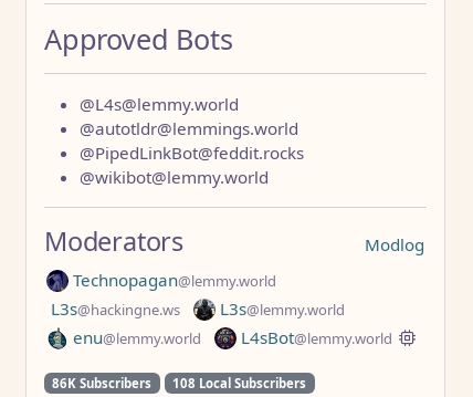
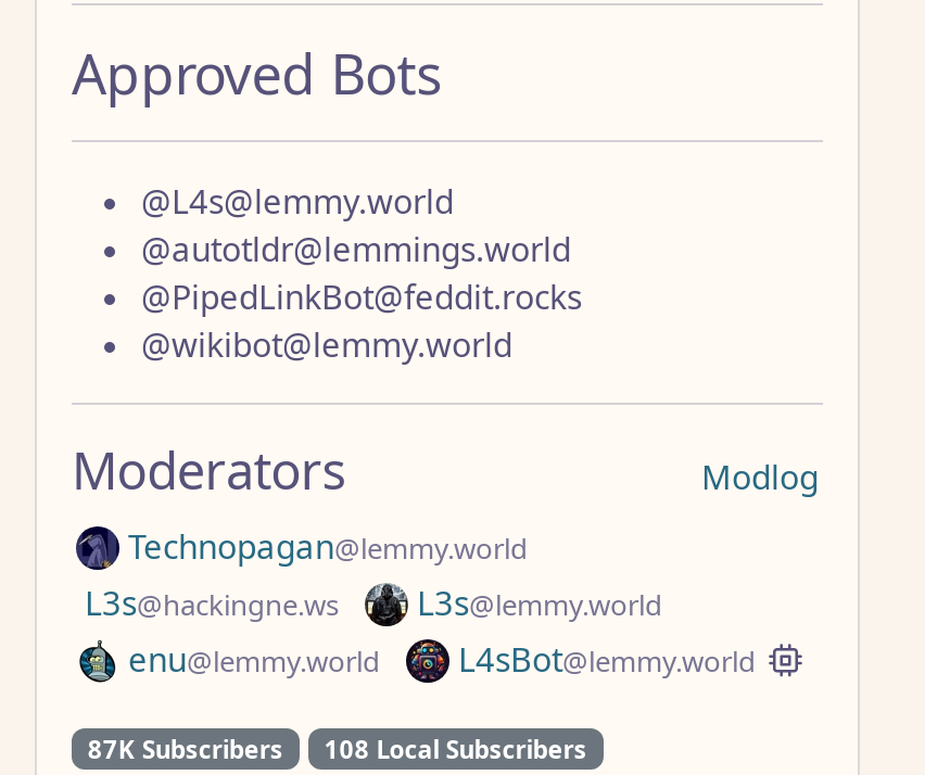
[52,374,152,391] 86K Subscribers -> [88,732,283,764] 87K Subscribers

